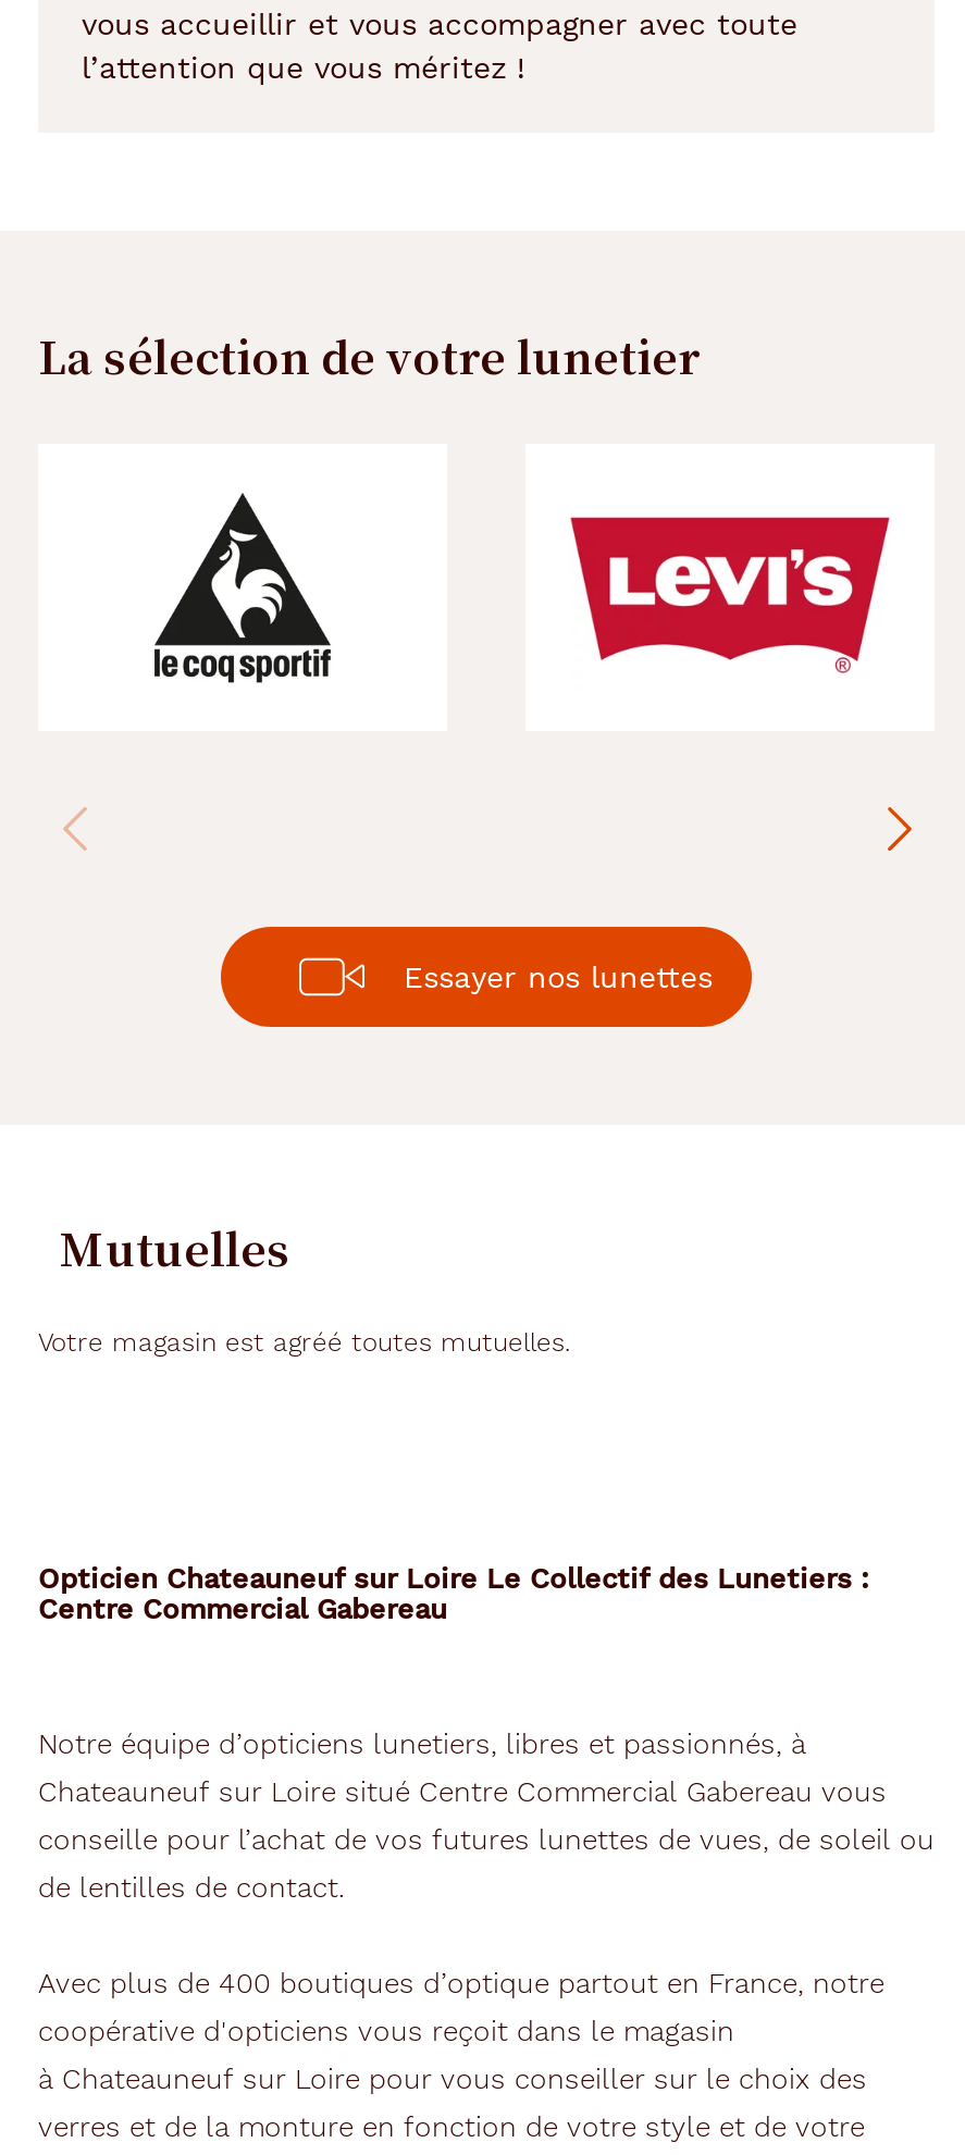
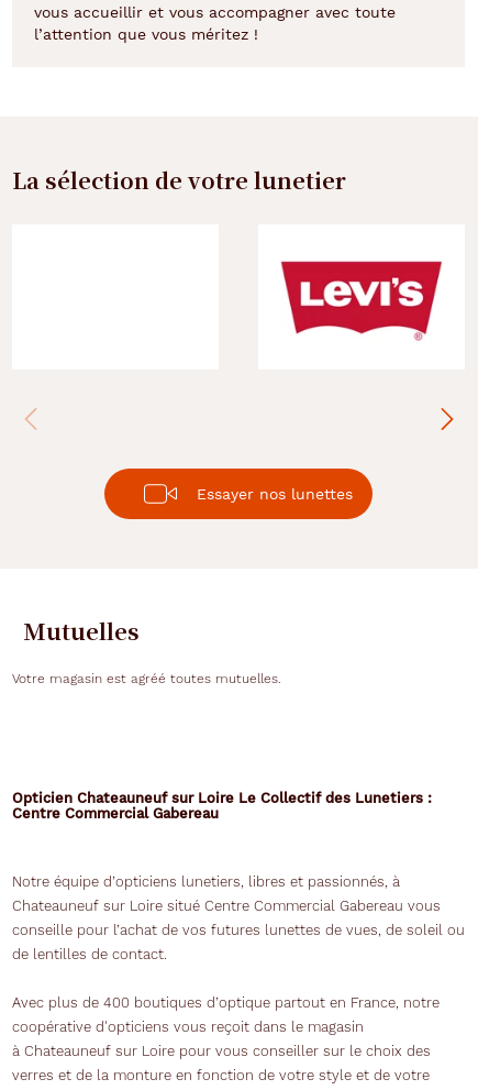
[151,492,332,685] [image] -> none

